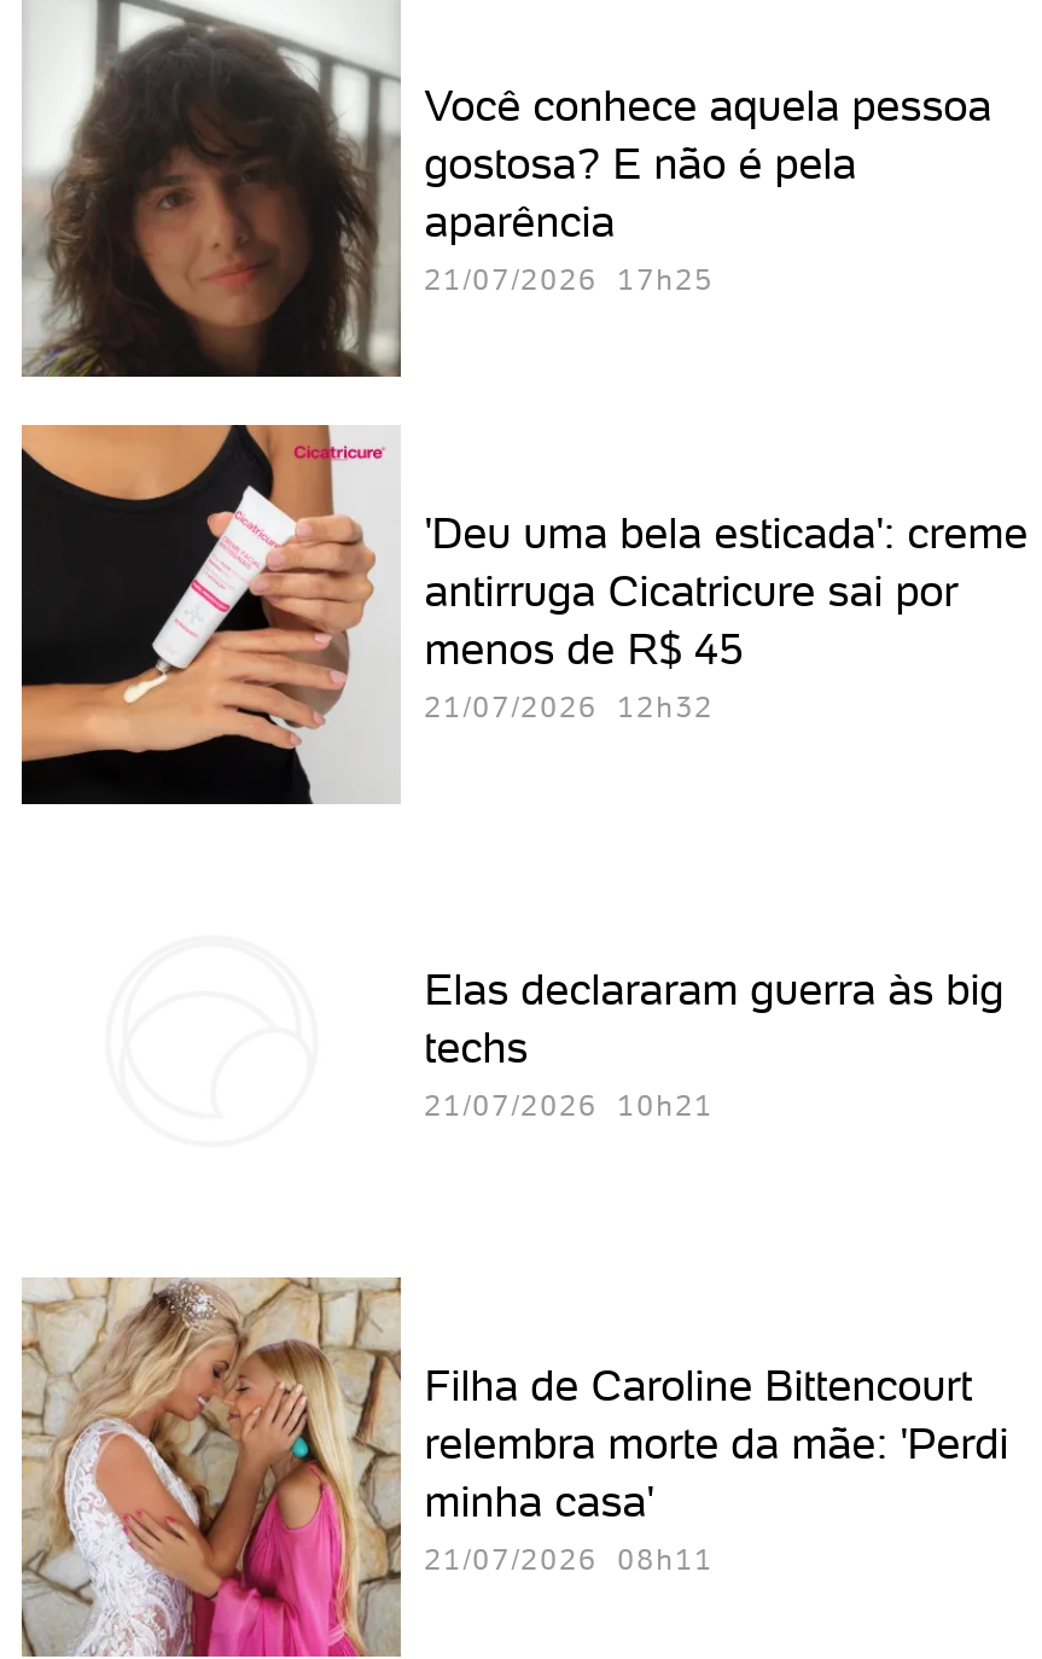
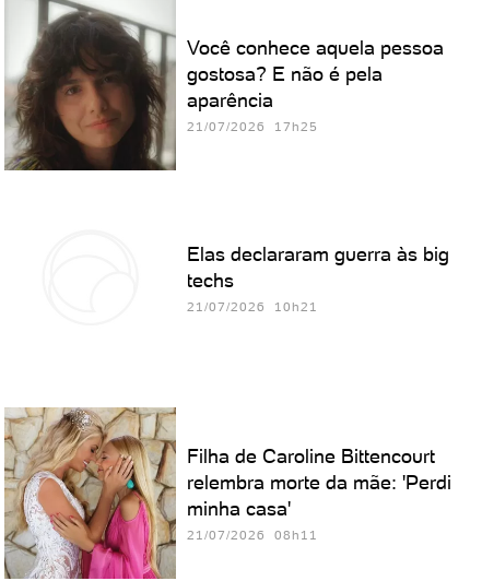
[19,423,1028,807] [image] | 'Deu uma bela esticada': creme | antirruga Cicatricure sai por | menos de R$ 45 | 21/07/2026 12h32 -> none
moved [425,962,1004,1121] -> [187,242,449,314]: Elas declararam guerra às big | techs | 21/07/2026 10h21

